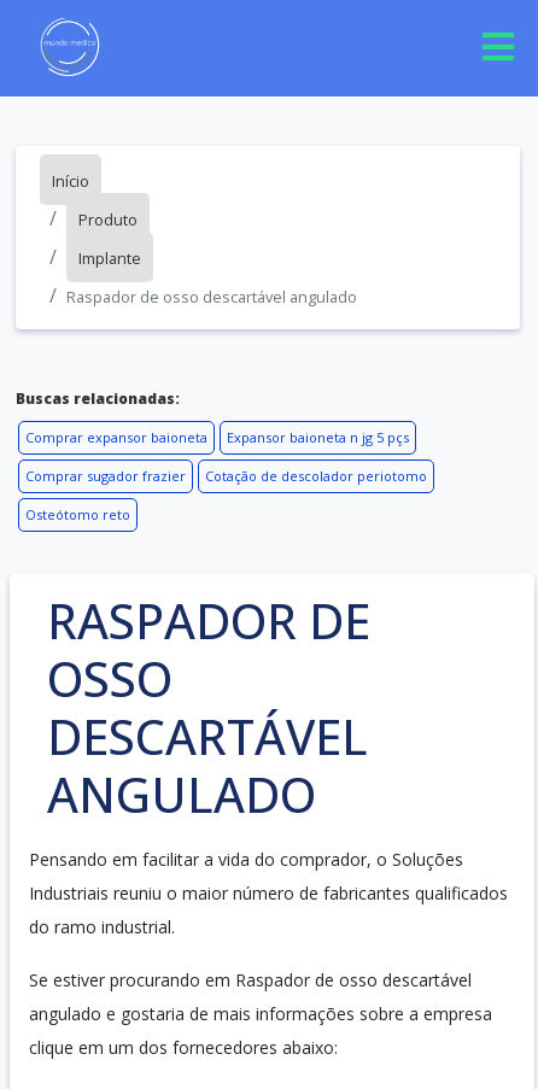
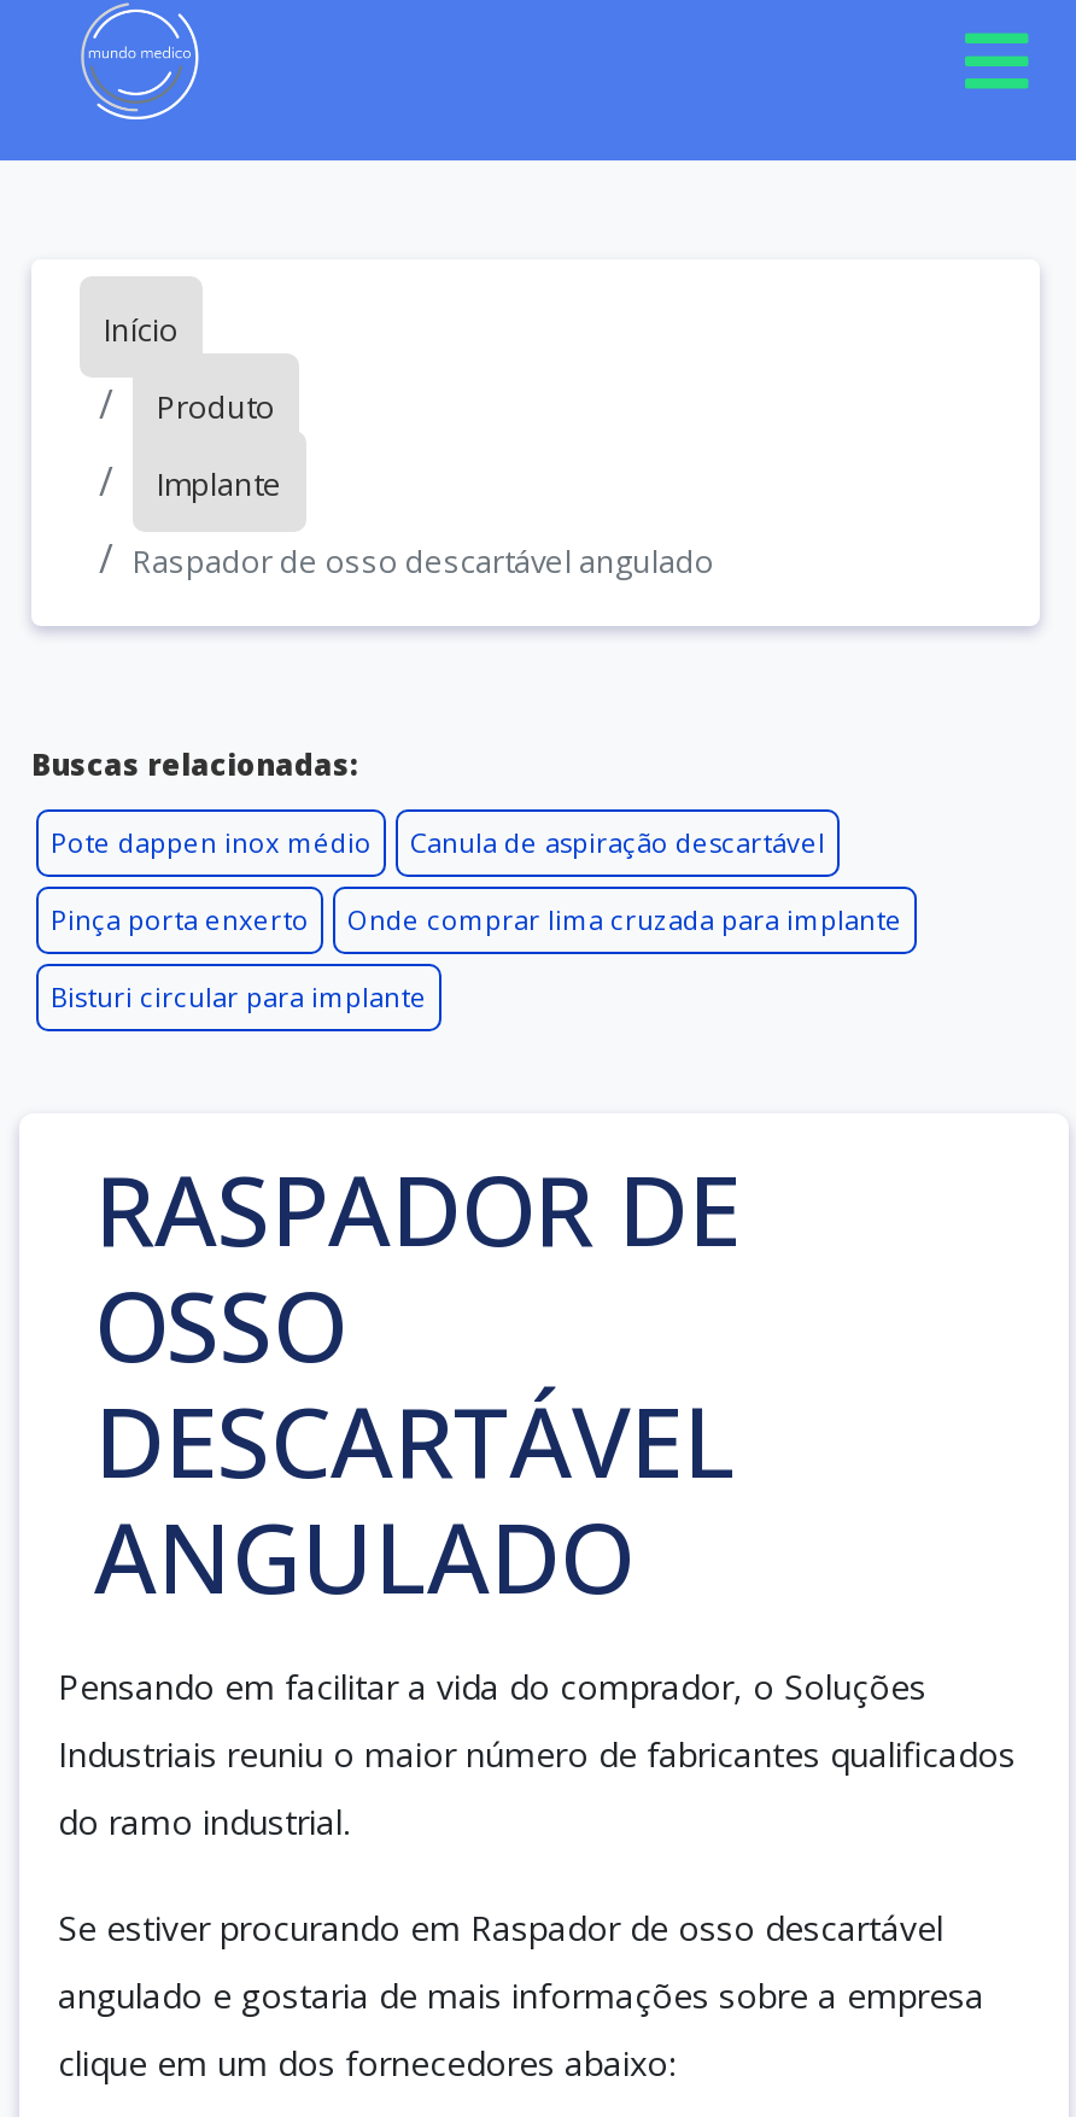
[25,428,409,446] Comprar expansor baioneta | Expansor baioneta n jg 5 pçs -> [51,824,825,860] Pote dappen inox médio | Canula de aspiração descartável
[25,467,427,485] Comprar sugador frazier | Cotação de descolador periotomo -> [51,901,902,937] Pinça porta enxerto | Onde comprar lima cruzada para implante
[25,505,130,523] Osteótomo reto -> [51,978,427,1014] Bisturi circular para implante

